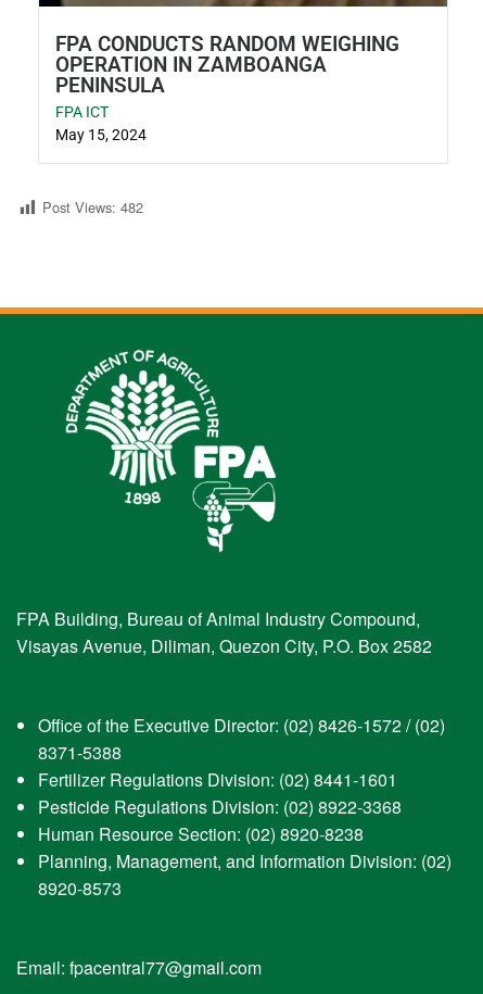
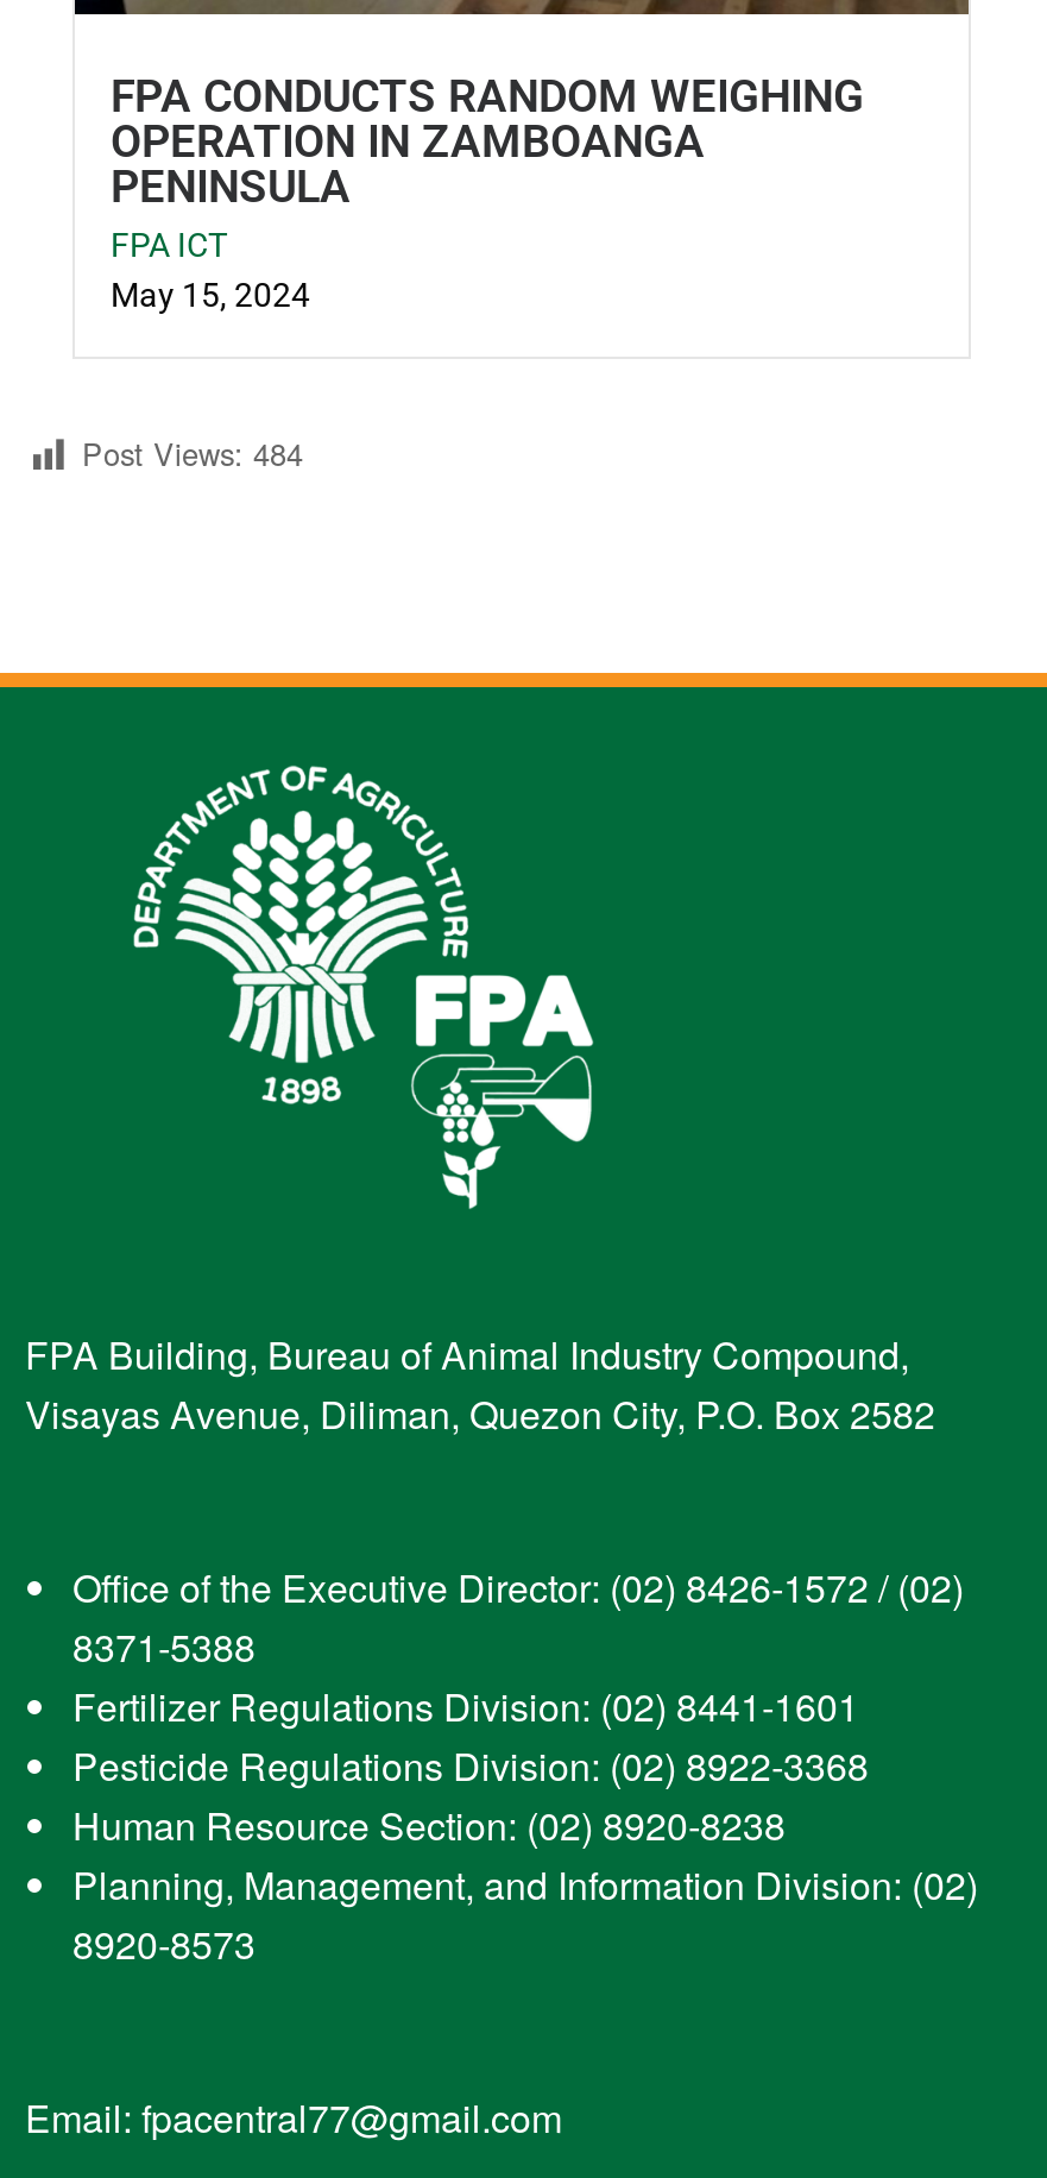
[42,197,143,217] Post Views: 482 -> [82,430,303,476] Post Views: 484

